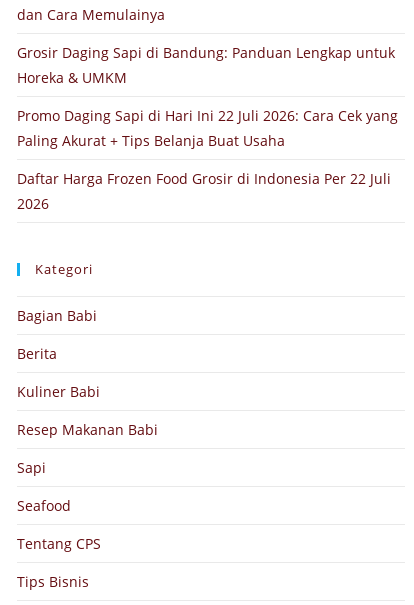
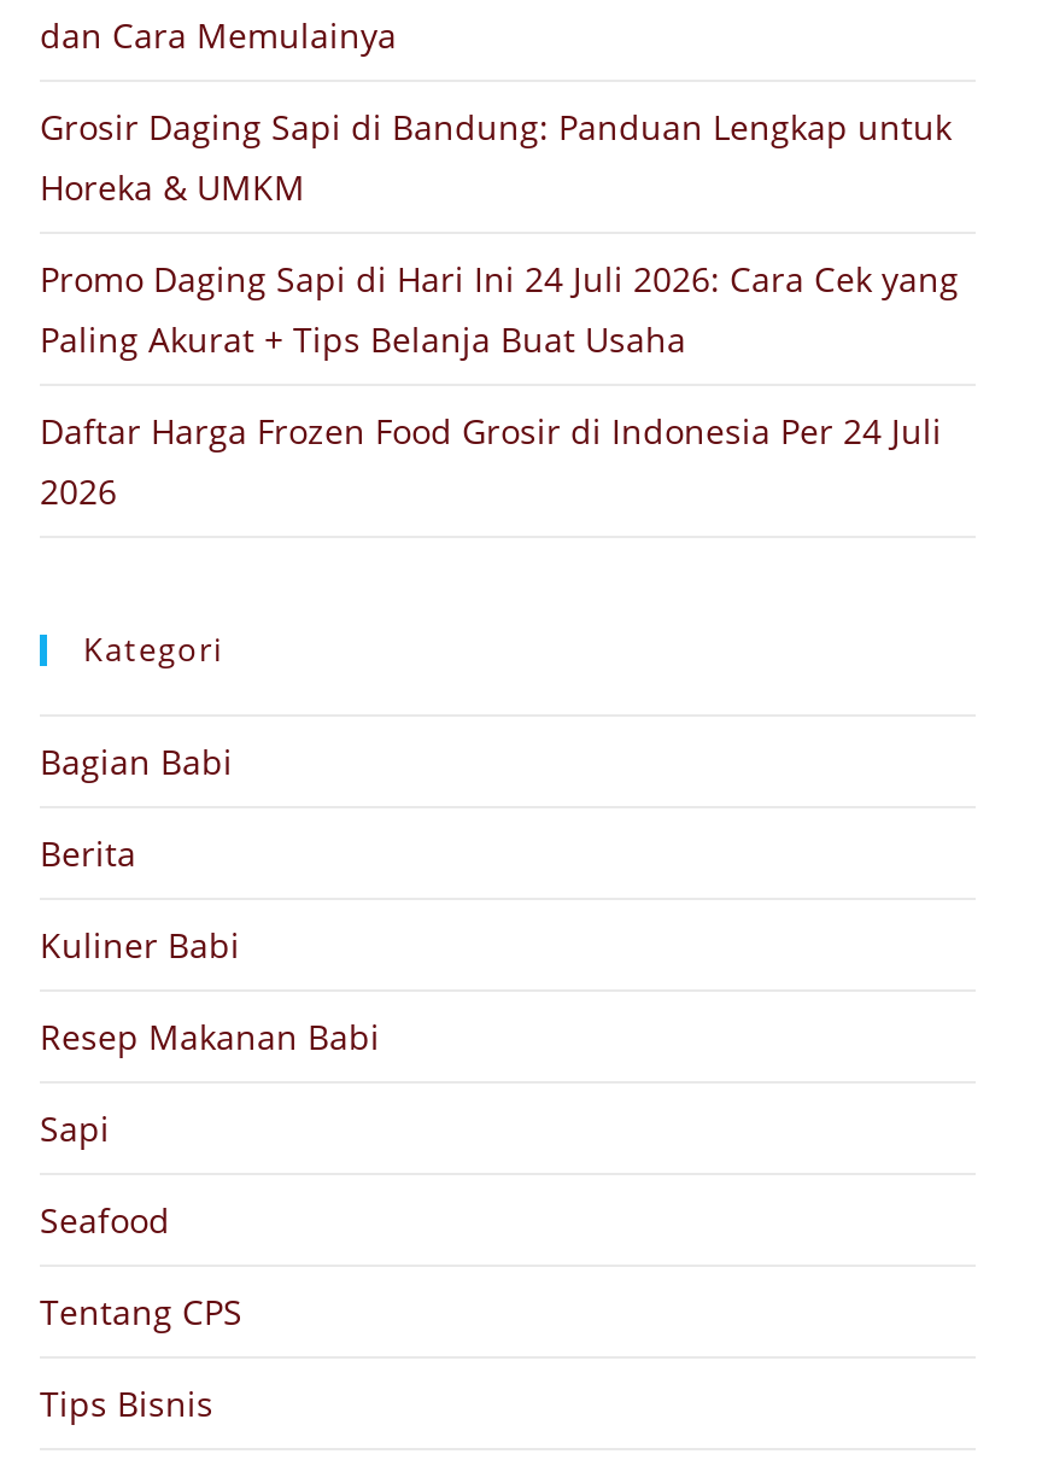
[17,106,398,125] Promo Daging Sapi di Hari Ini 22 Juli 2026: Cara Cek yang -> [40,255,959,301] Promo Daging Sapi di Hari Ini 24 Juli 2026: Cara Cek yang
[17,169,391,188] Daftar Harga Frozen Food Grosir di Indonesia Per 22 Juli -> [40,407,942,453] Daftar Harga Frozen Food Grosir di Indonesia Per 24 Juli

